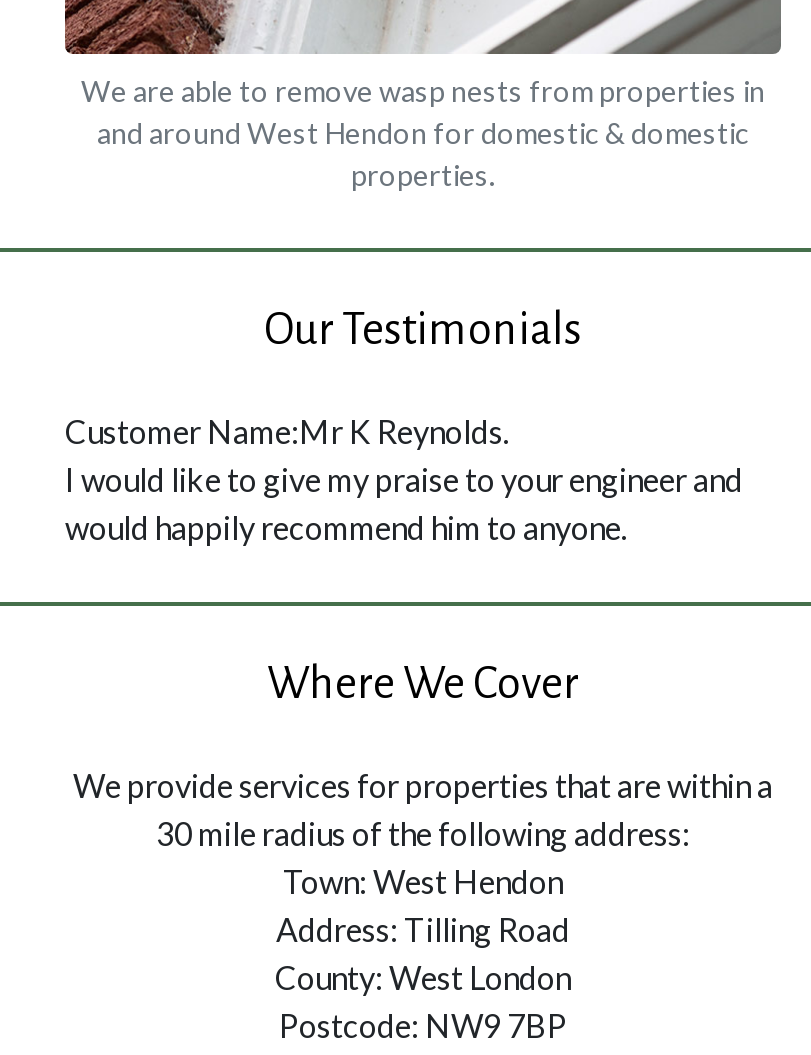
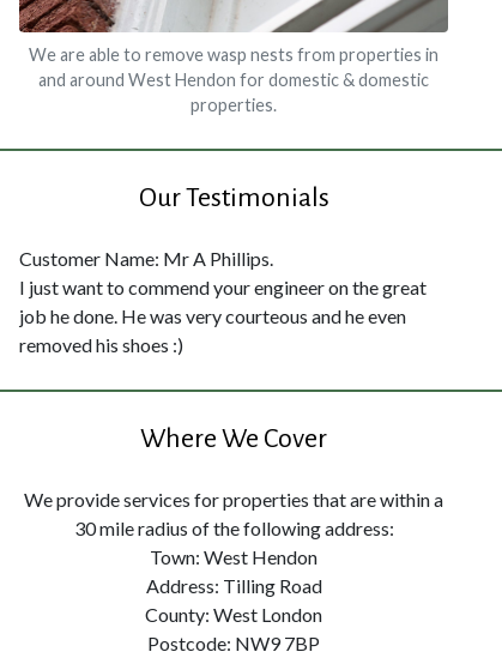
[65,412,743,546] Customer Name:Mr K Reynolds. | I would like to give my praise to your engineer and | would happily recommend him to anyone. -> [19,247,427,356] Customer Name: Mr A Phillips. | I just want to commend your engineer on the great | job he done. He was very courteous and he even | removed his shoes :)

